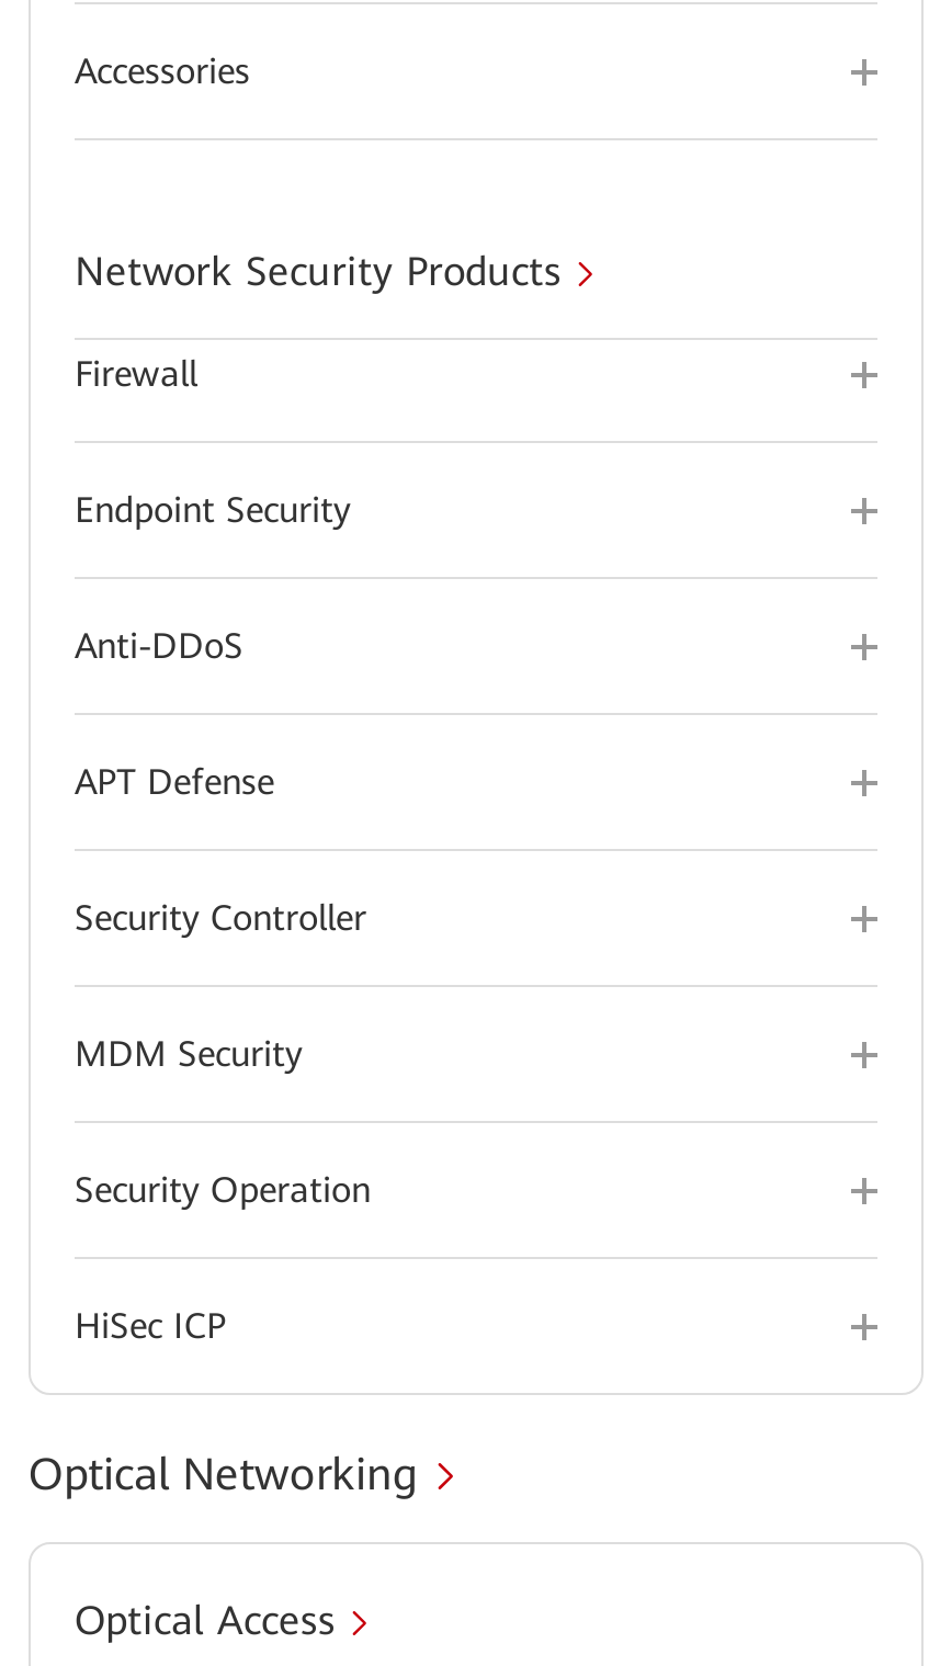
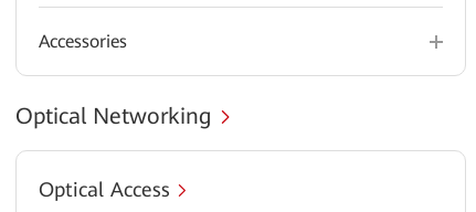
[75,248,562,1347] Network Security Products | Firewall | Endpoint Security | Anti-DDoS | APT Defense | Security Controller | MDM Security | Security Operation | HiSec ICP -> none

